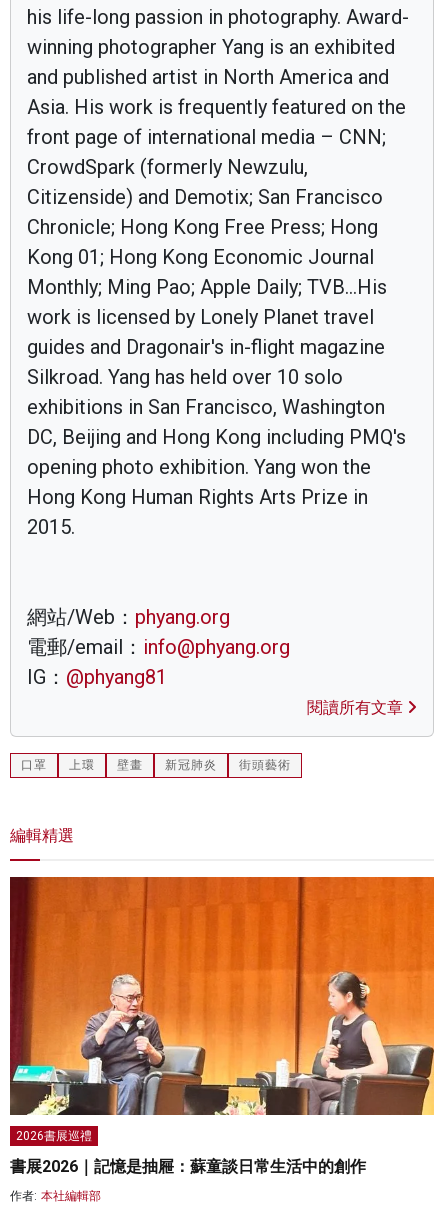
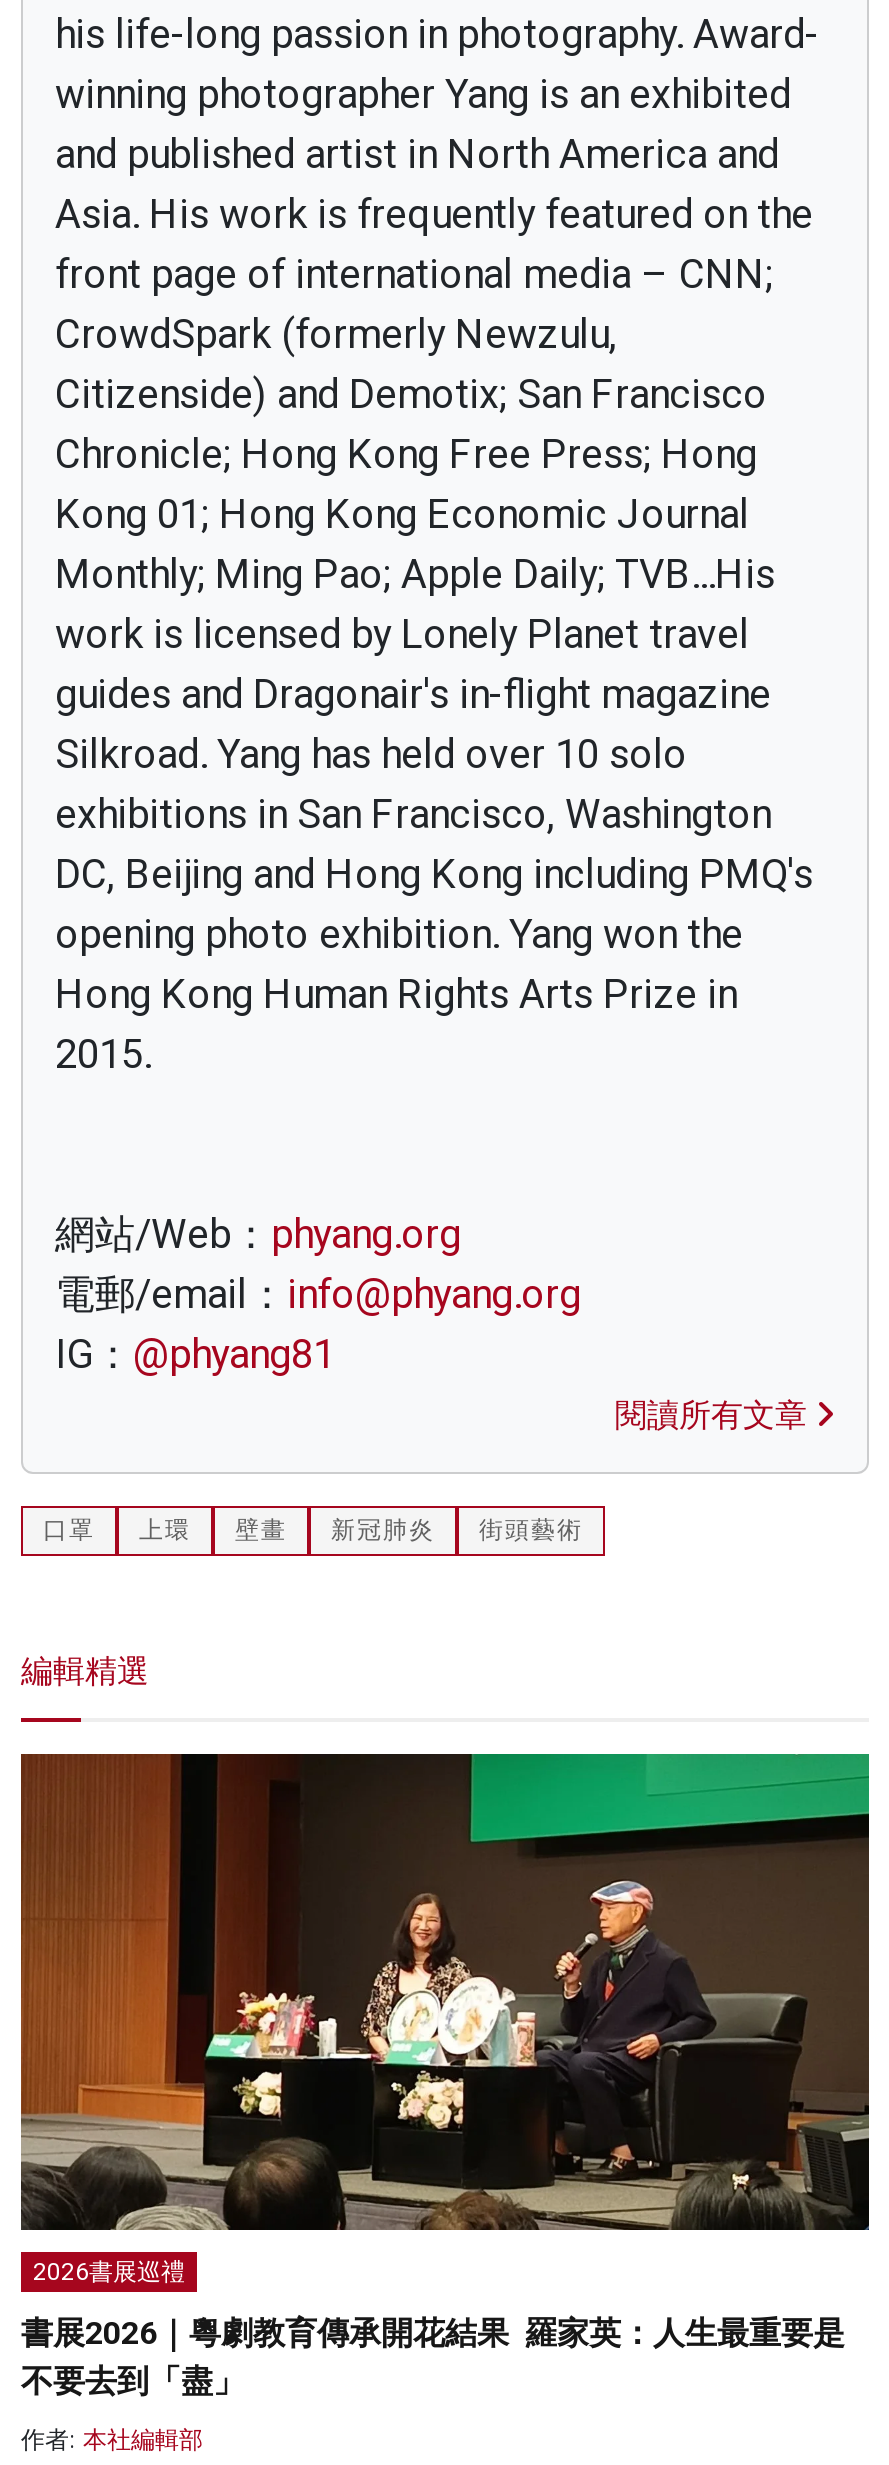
[9,876,435,1116] [image] -> [19,1752,871,2232] [image]
[10,1157,366,1176] 書展2026｜記憶是抽屜：蘇童談日常生活中的創作 -> [21,2314,845,2400] 書展2026｜粵劇教育傳承開花結果 羅家英：人生最重要是 | 不要去到「盡」

